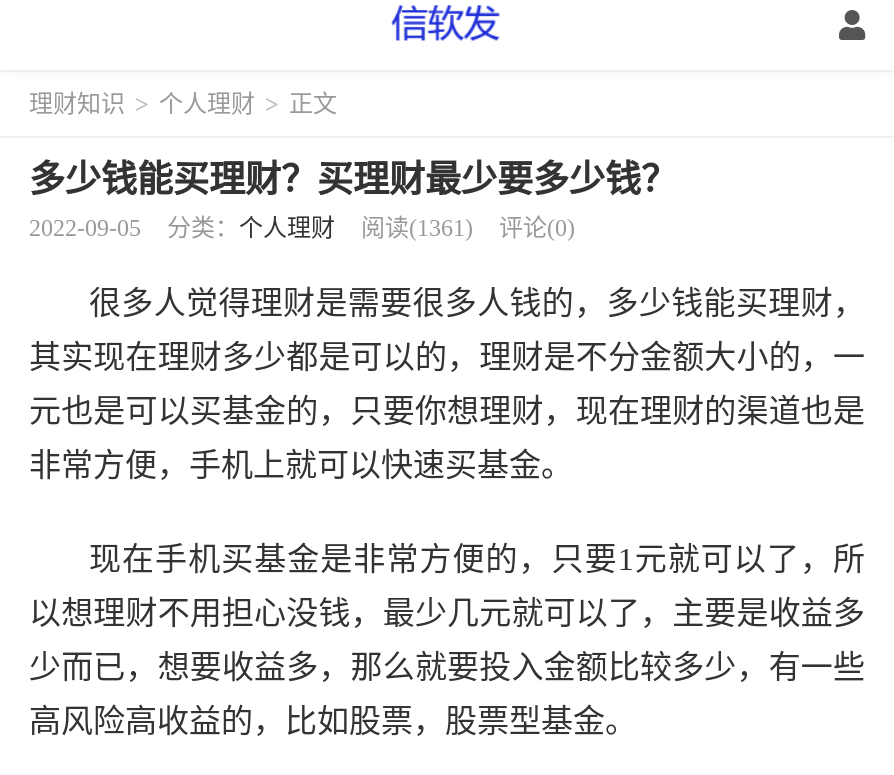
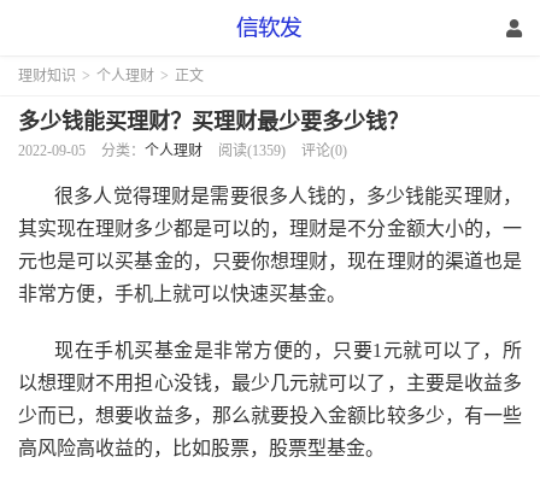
[29,214,575,242] 2022-09-05 分类：个人理财 阅读(1361) 评论(0) -> [18,142,347,159] 2022-09-05 分类：个人理财 阅读(1359) 评论(0)

